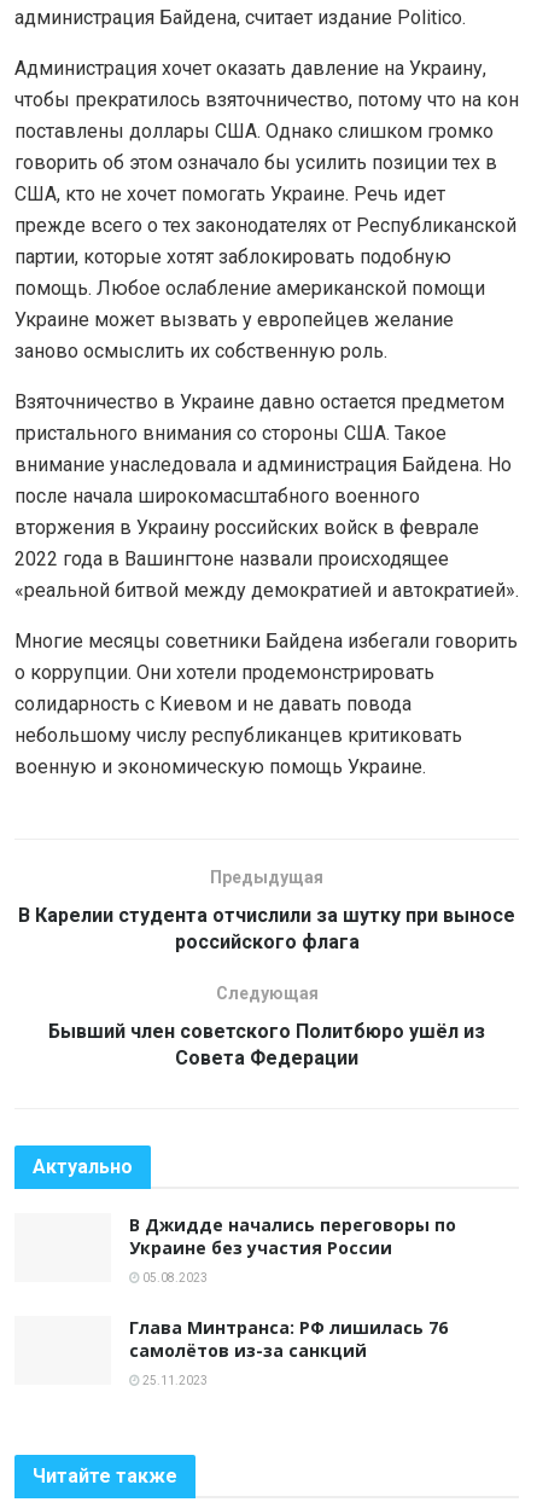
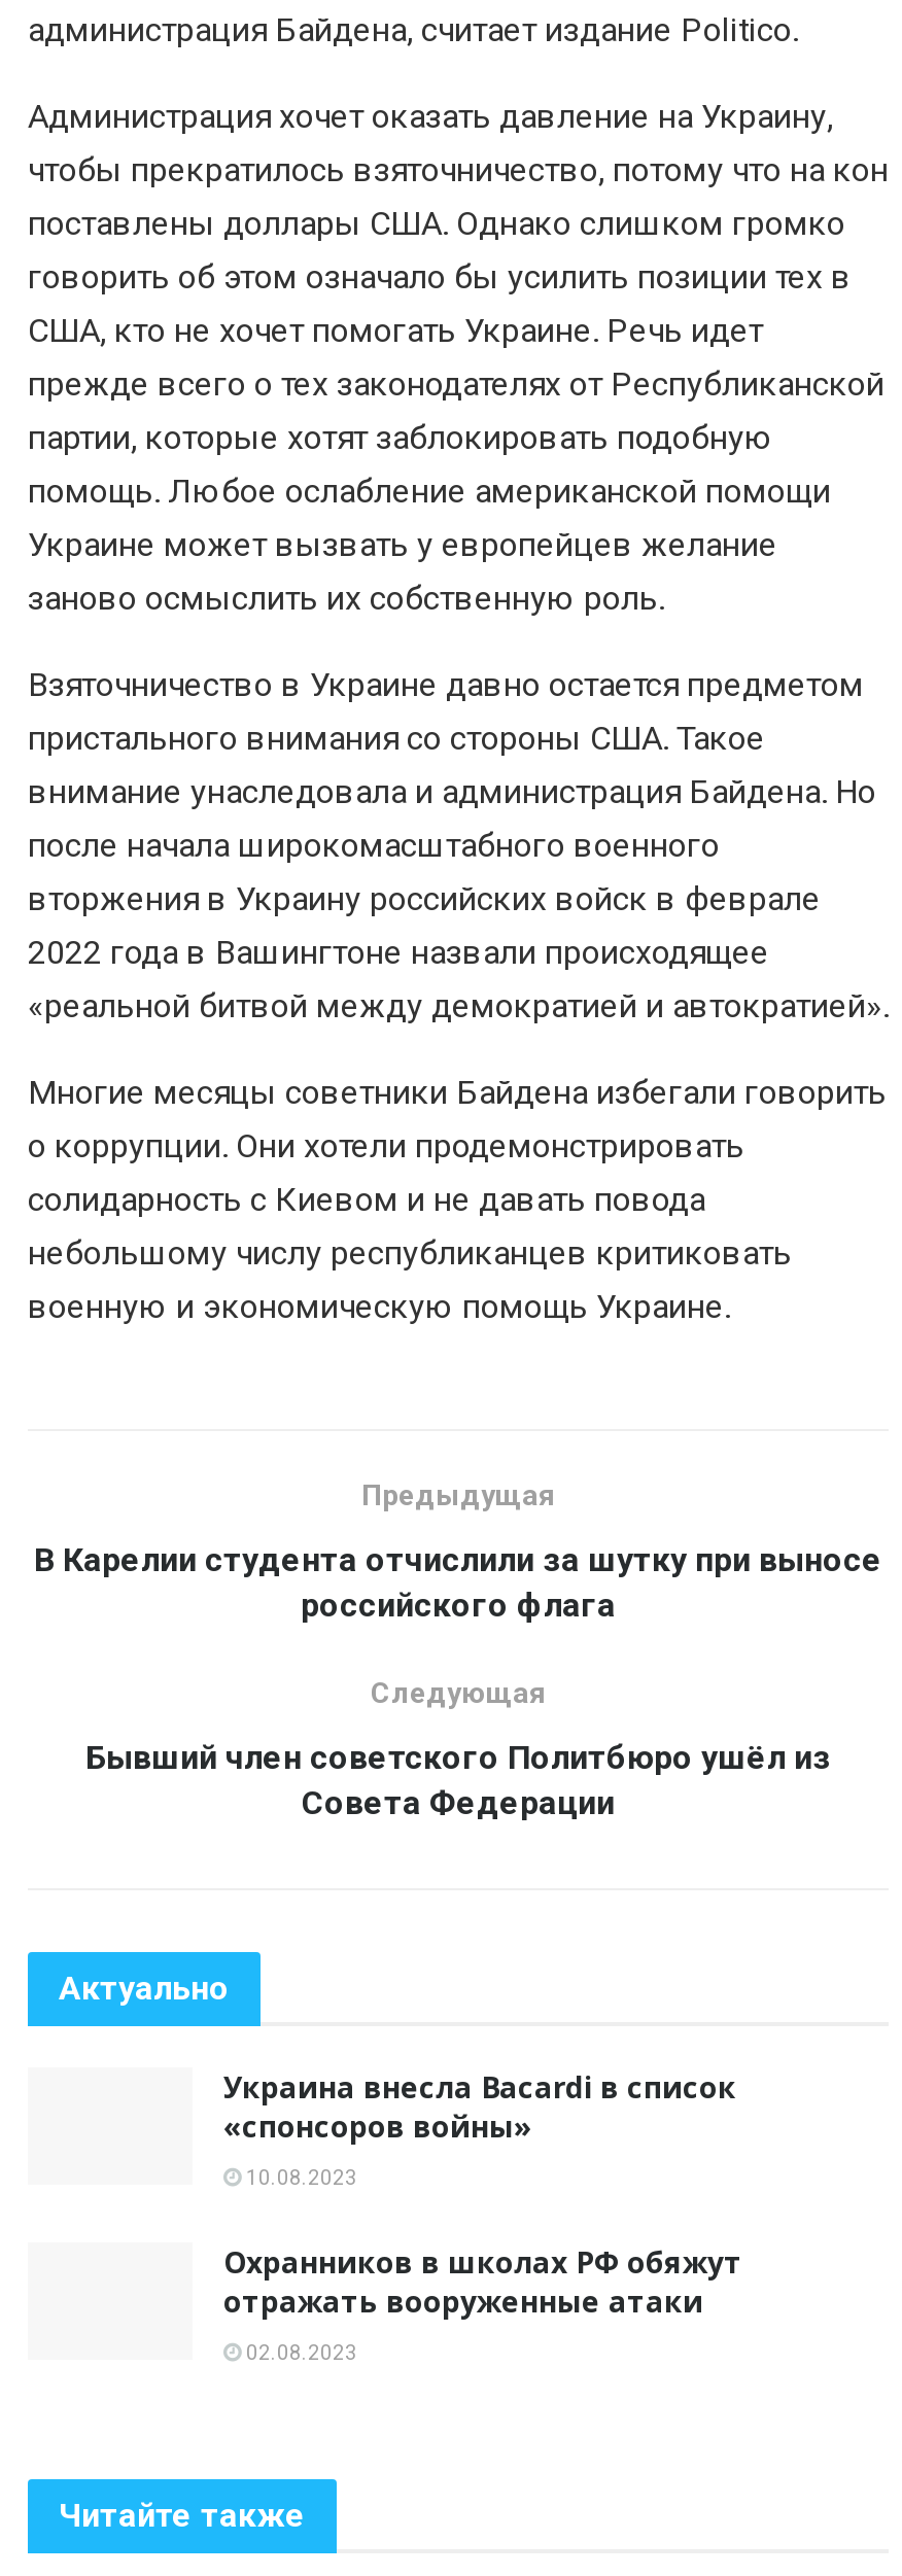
[129,1213,456,1259] В Джидде начались переговоры по | Украине без участия России -> [223,2067,736,2145] Украина внесла Bacardi в список | «спонсоров войны»
[140,1271,208,1284] 05.08.2023 -> [242,2166,357,2188] 10.08.2023
[129,1316,448,1362] Глава Минтранса: РФ лишилась 76 | самолётов из-за санкций -> [223,2242,742,2320] Охранников в школах РФ обяжут | отражать вооруженные атаки
[140,1374,208,1387] 25.11.2023 -> [242,2341,357,2363] 02.08.2023

